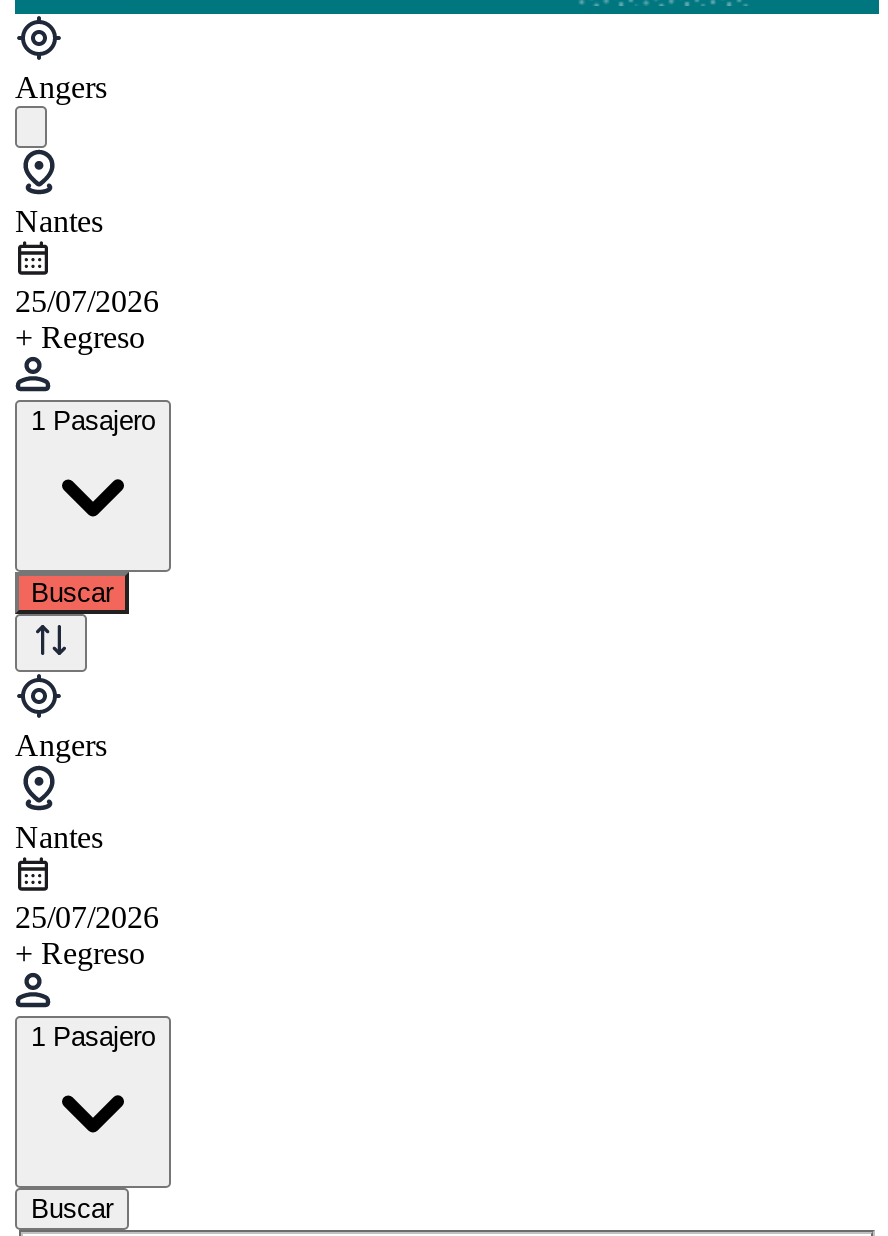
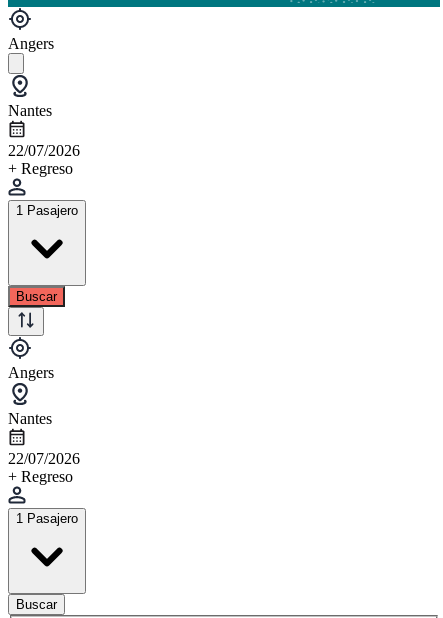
[15,284,159,318] 25/07/2026 -> [8,142,80,159] 22/07/2026
[15,900,159,934] 25/07/2026 -> [8,450,80,467] 22/07/2026

